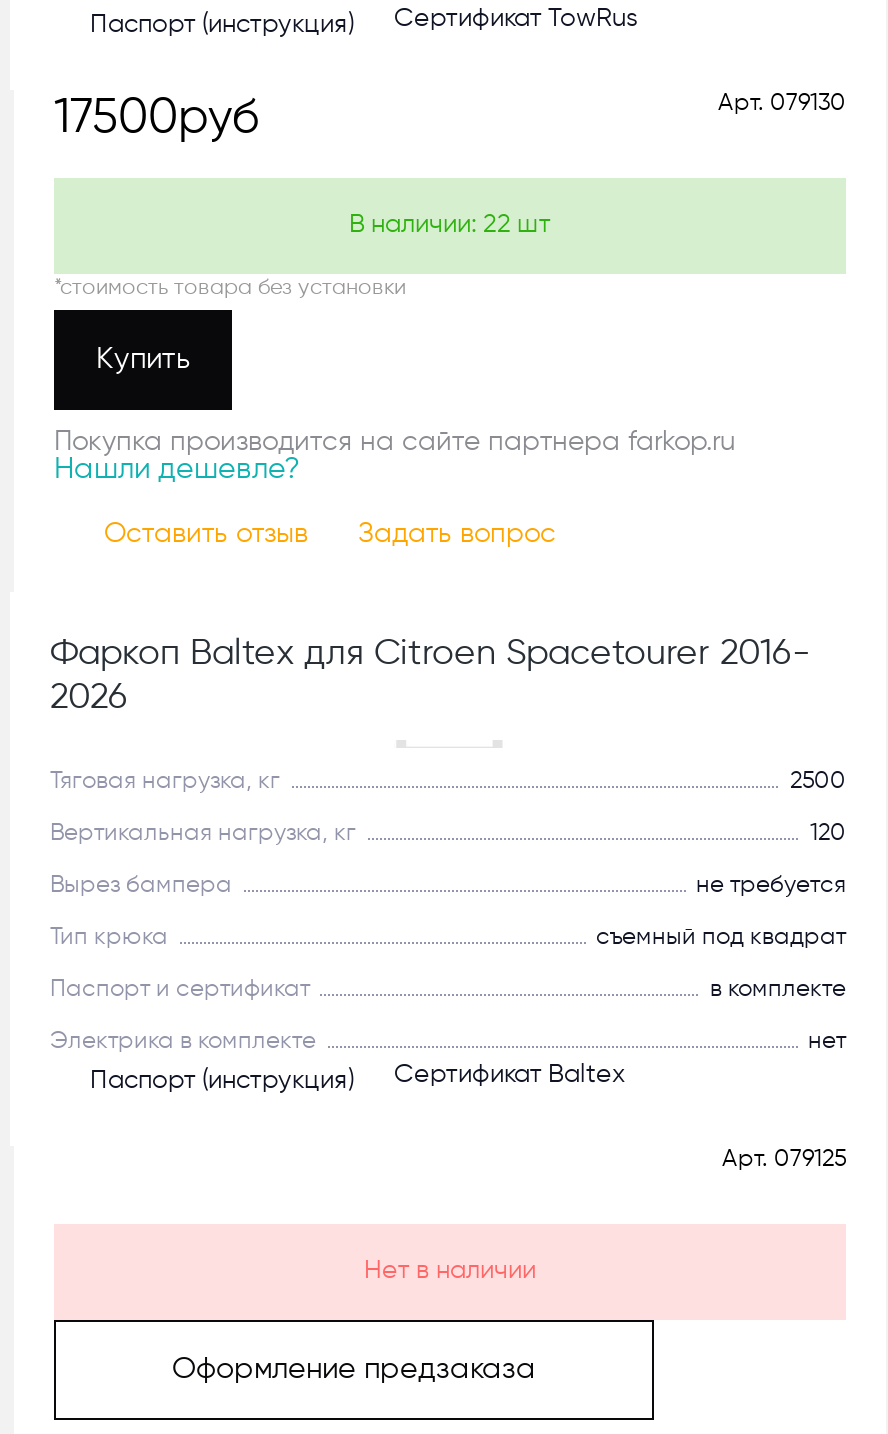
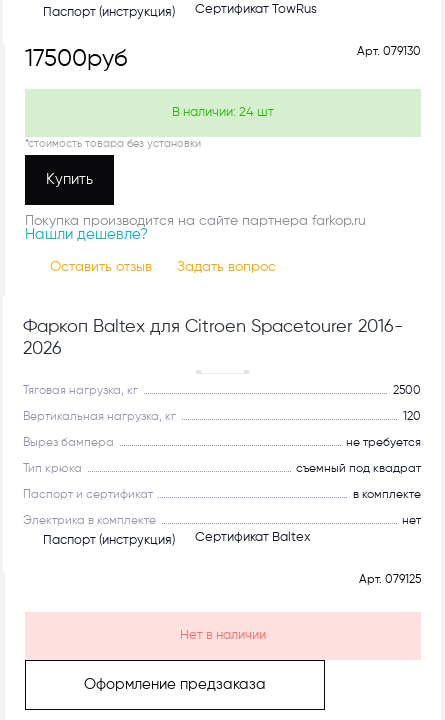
[349,212,551,238] В наличии: 22 шт -> [172,106,274,119] В наличии: 24 шт

